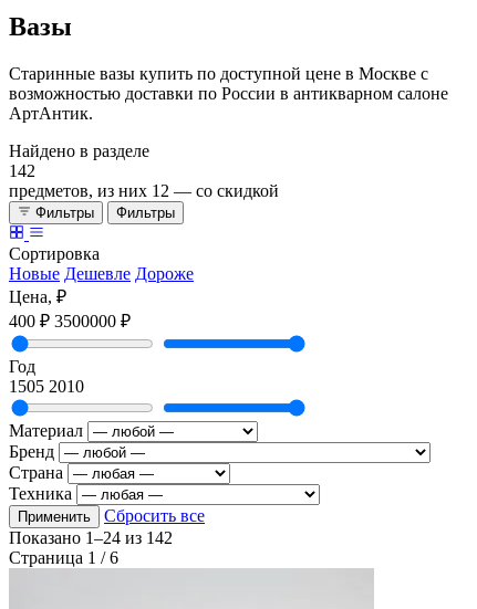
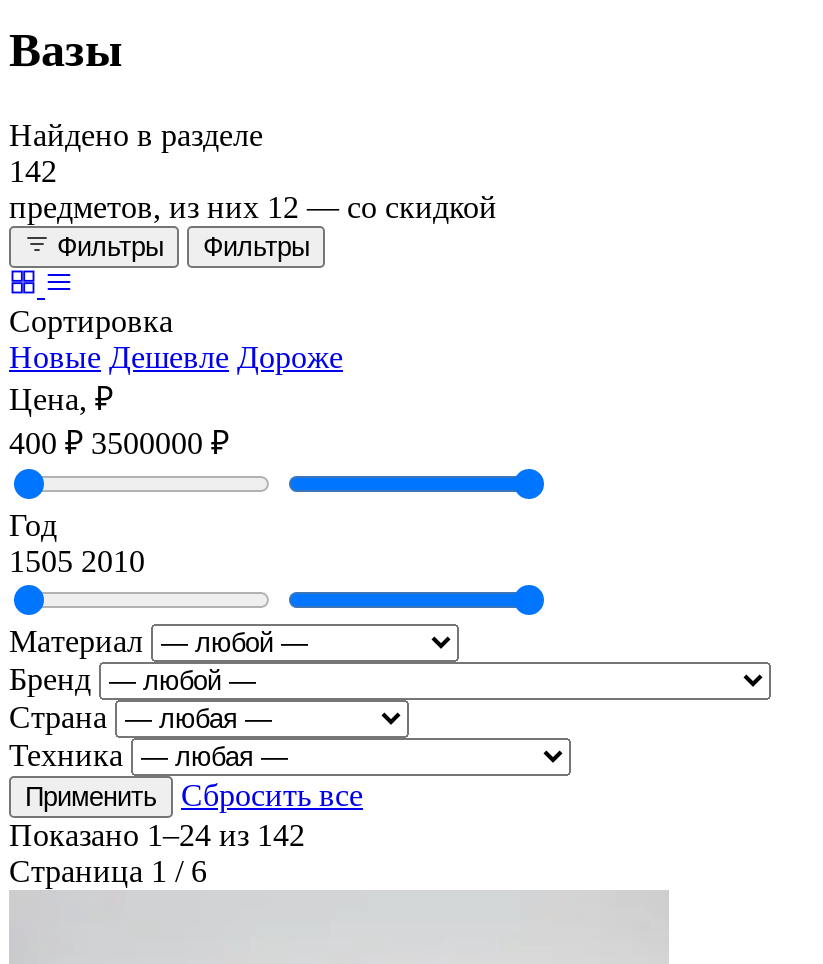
[9,64,448,122] Старинные вазы купить по доступной цене в Москве с | возможностью доставки по России в антикварном салоне | АртАнтик. -> none

